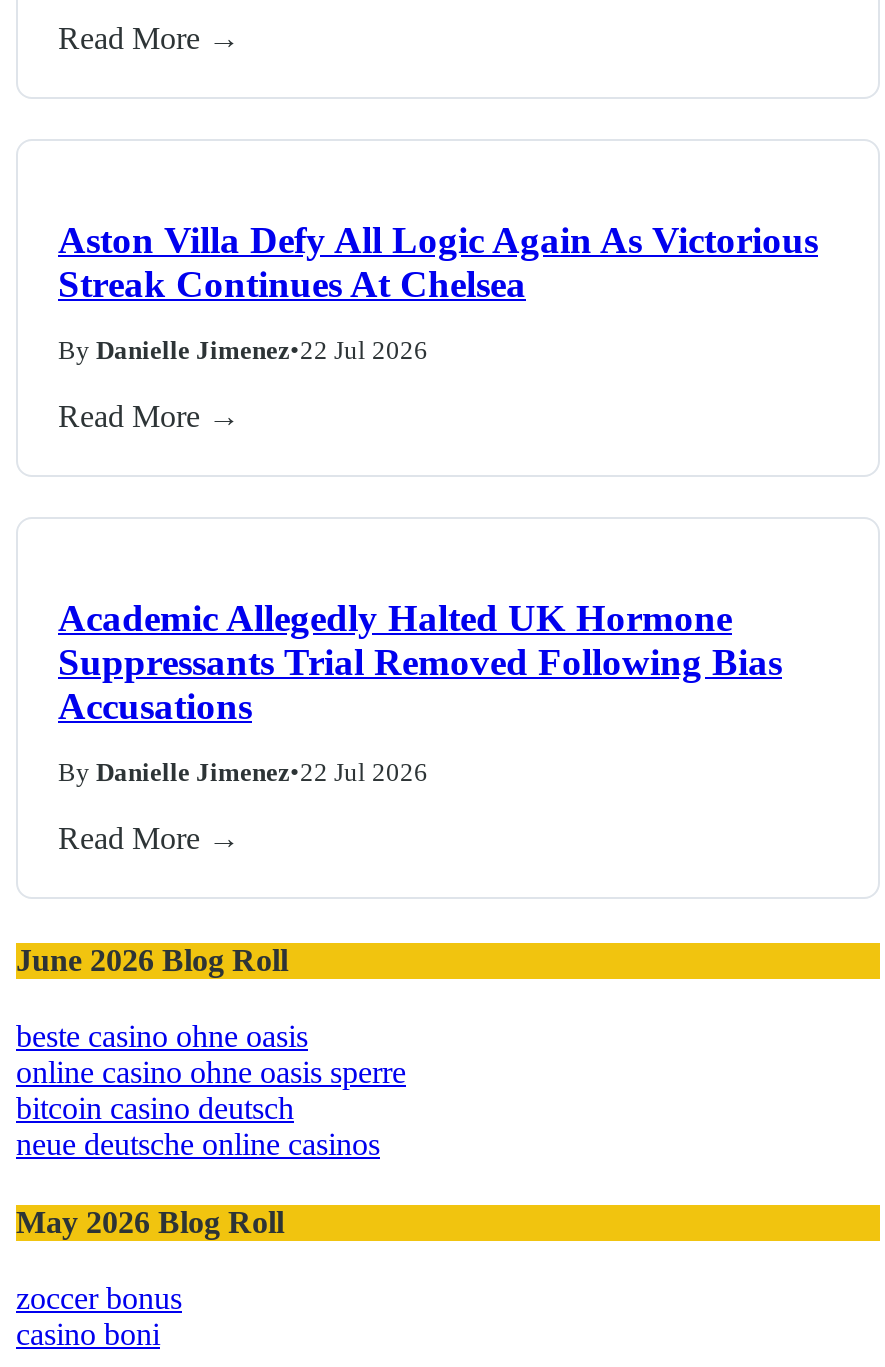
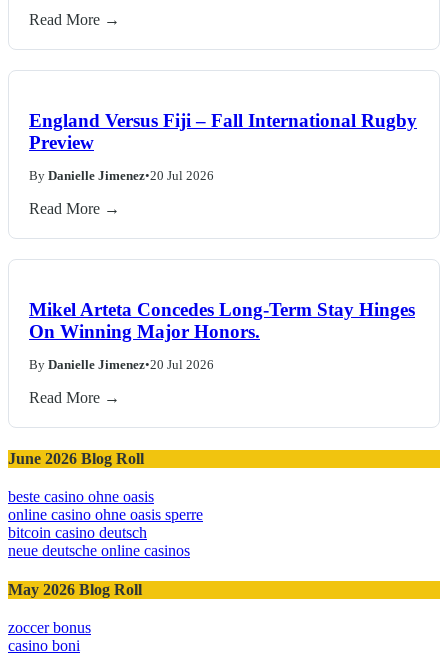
[58,219,818,305] Aston Villa Defy All Logic Again As Victorious | Streak Continues At Chelsea -> [29,110,417,153] England Versus Fiji – Fall International Rugby | Preview
[58,337,428,365] By Danielle Jimenez•22 Jul 2026 -> [29,169,214,183] By Danielle Jimenez•20 Jul 2026
[58,598,782,728] Academic Allegedly Halted UK Hormone | Suppressants Trial Removed Following Bias | Accusations -> [29,299,415,342] Mikel Arteta Concedes Long-Term Stay Hinges | On Winning Major Honors.
[58,760,428,788] By Danielle Jimenez•22 Jul 2026 -> [29,358,214,372] By Danielle Jimenez•20 Jul 2026

